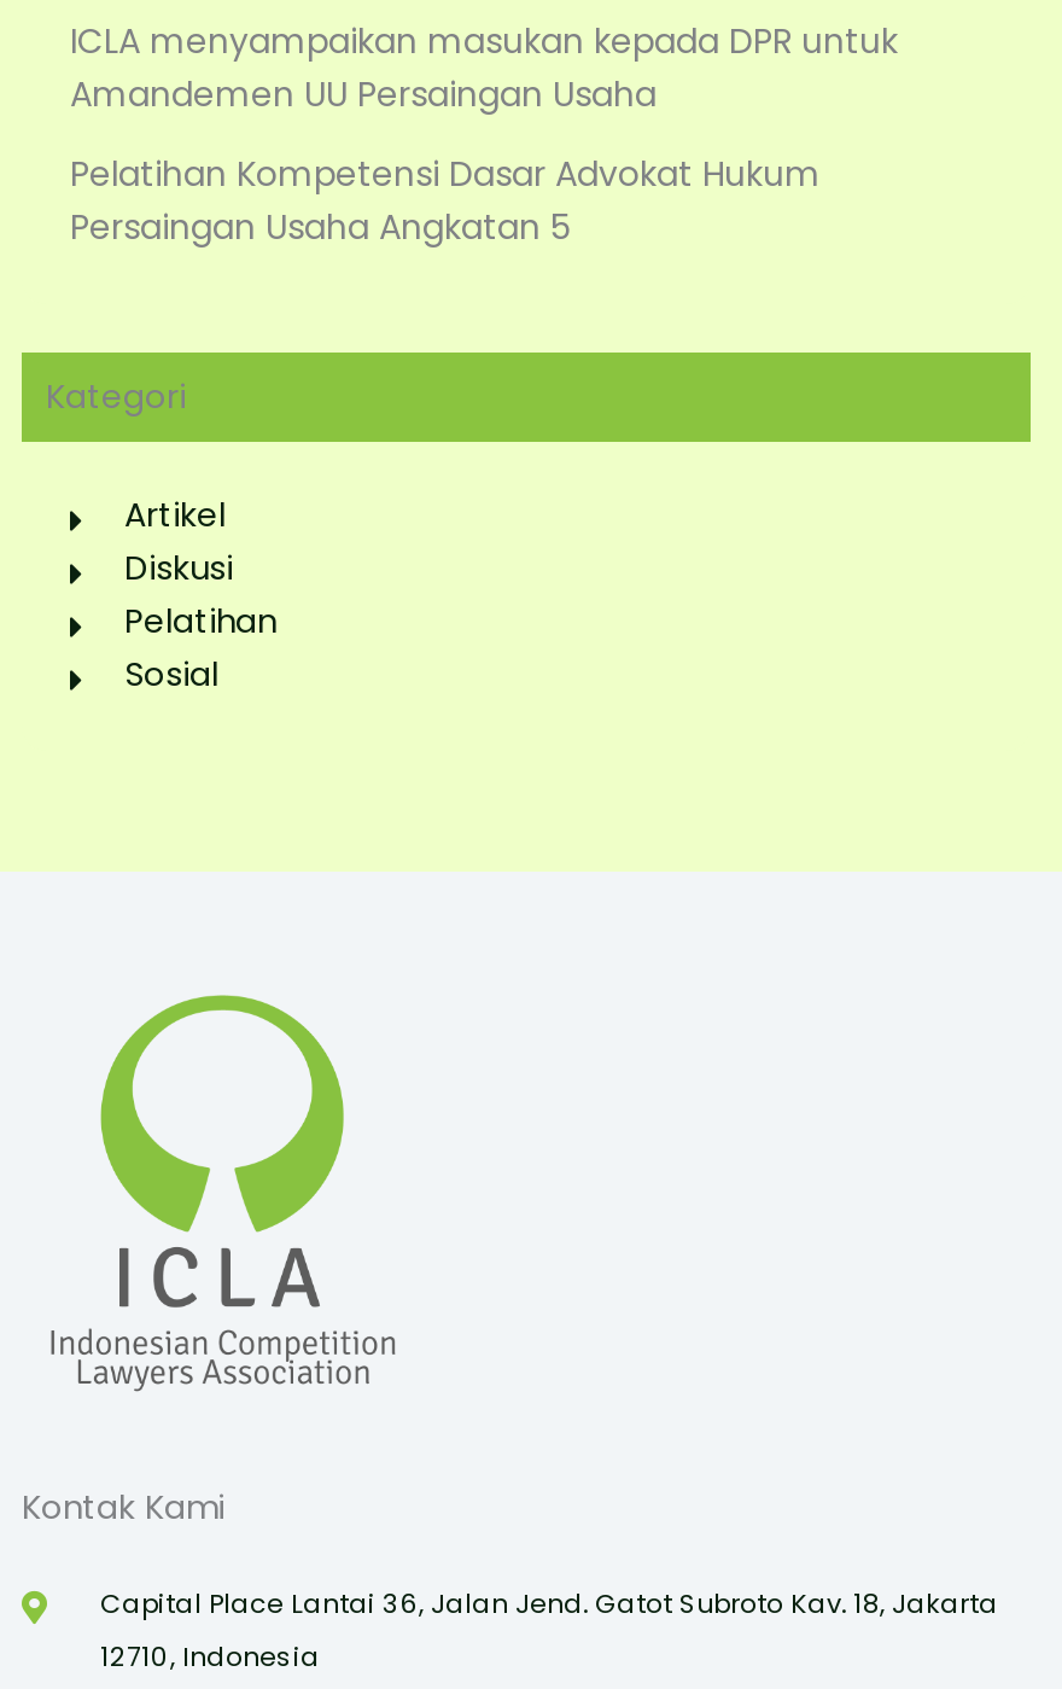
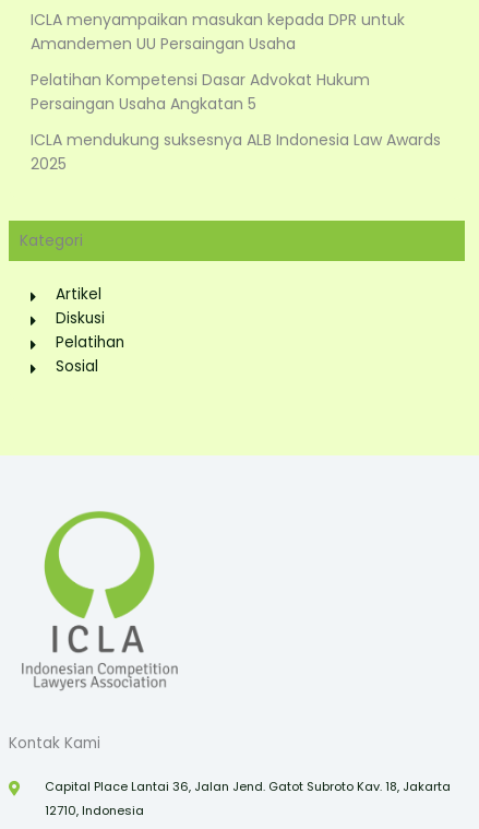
none -> [31,128,441,174] ICLA mendukung suksesnya ALB Indonesia Law Awards | 2025

